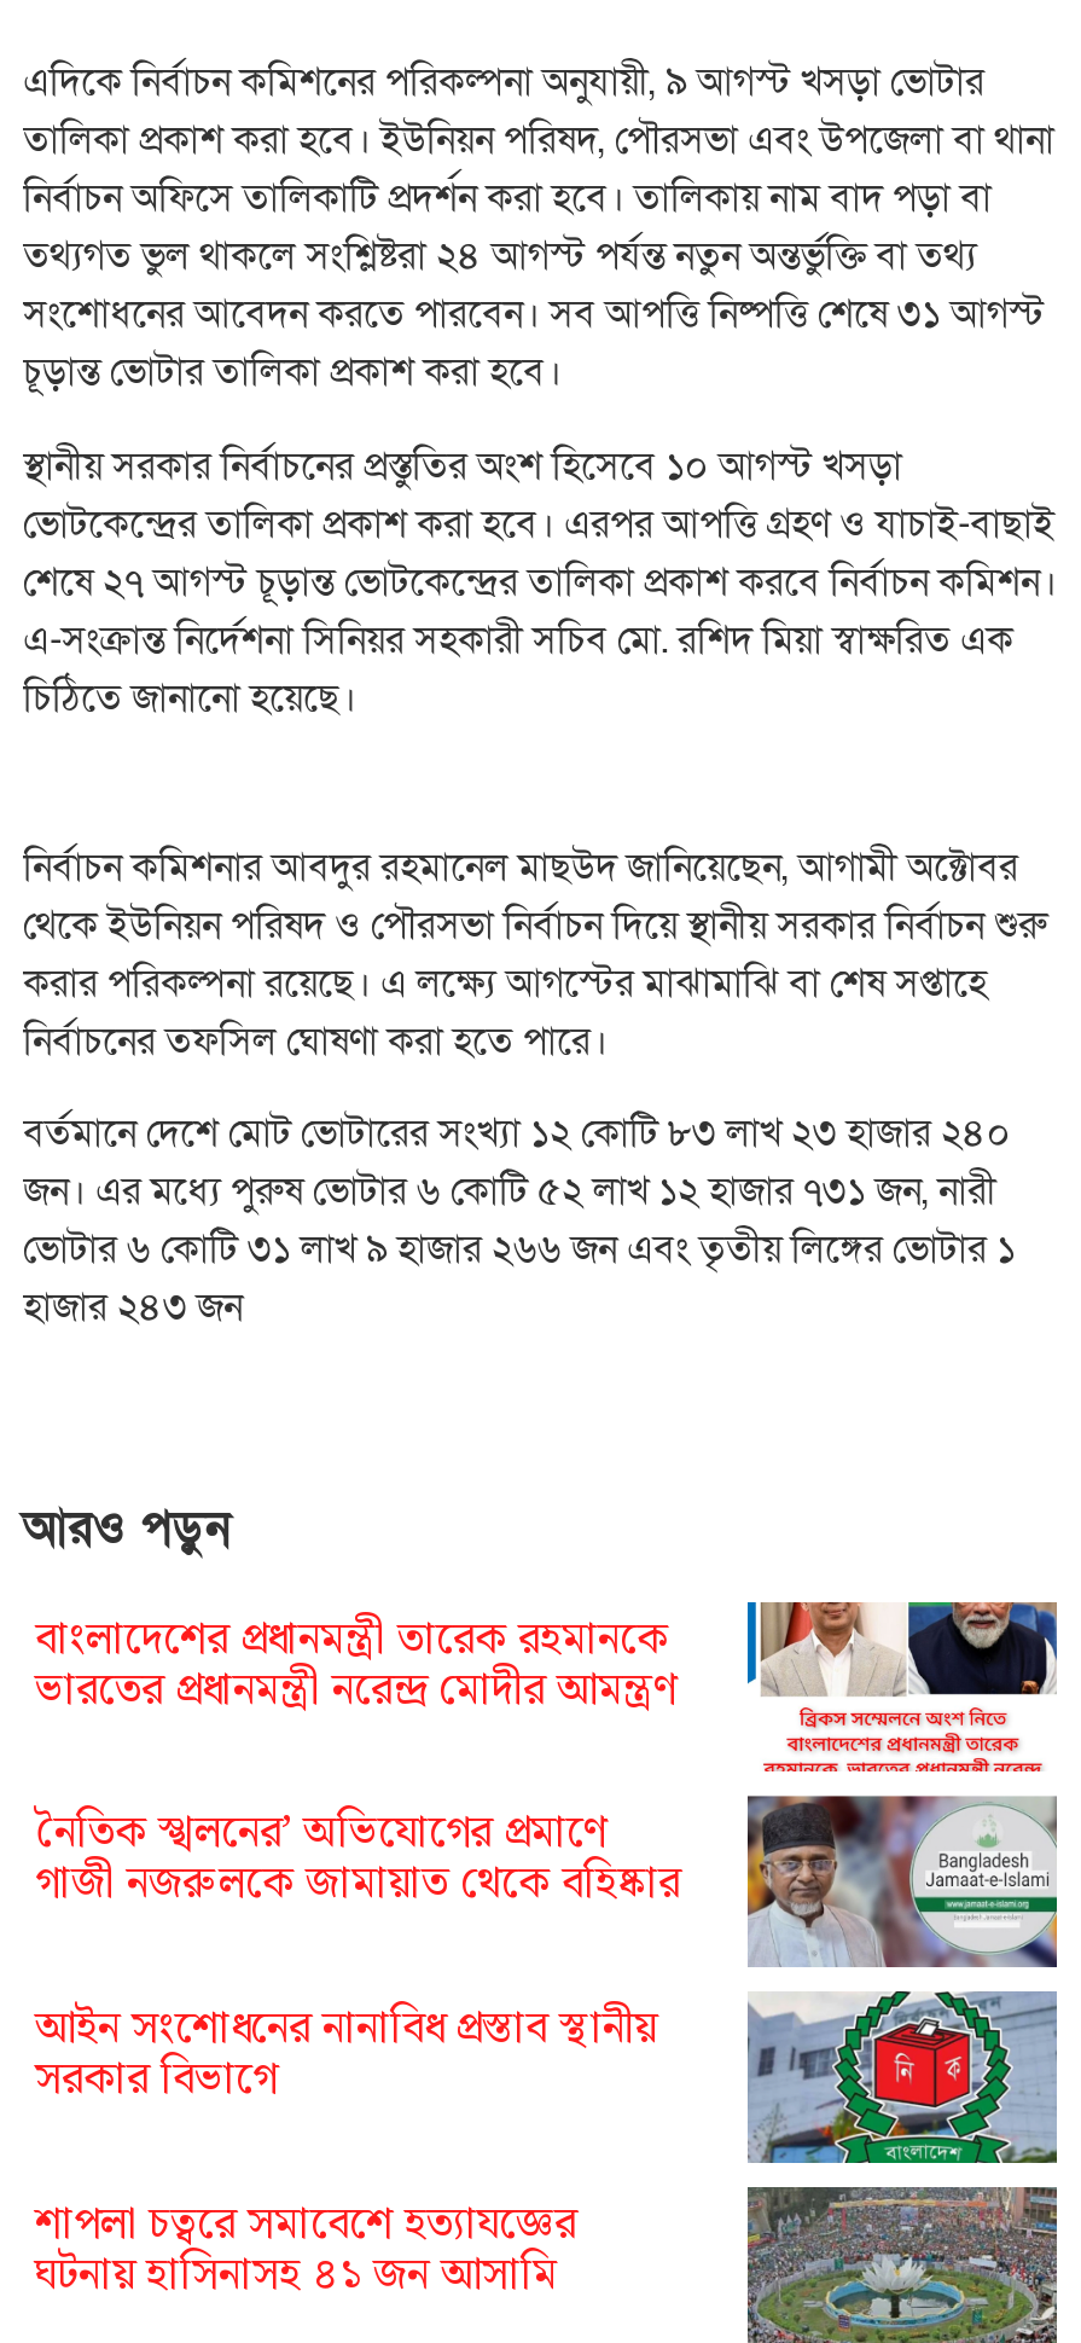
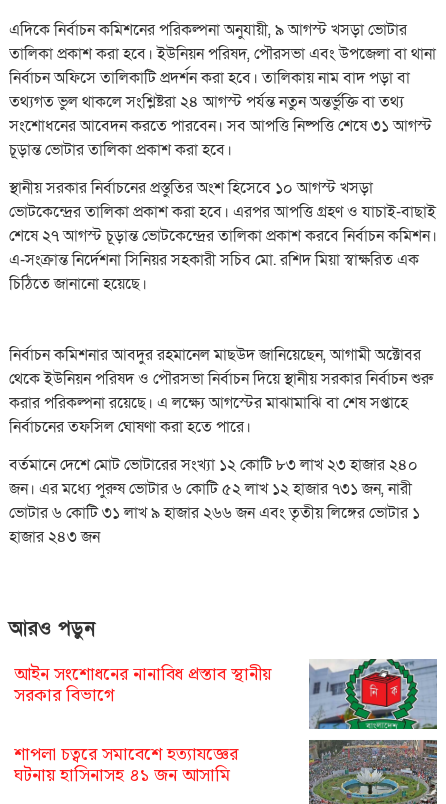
[35,1600,1057,1920] [image] | বাংলাদেশের প্রধানমন্ত্রী তারেক রহমানকে | ভারতের প্রধানমন্ত্রী নরেন্দ্র মোদীর আমন্ত্রণ | নৈতিক স্খলনের’ অভিযোগের প্রমাণে | গাজী নজরুলকে জামায়াত থেকে বহিষ্কার -> none
[745,1793,1059,1970] [image] -> none

